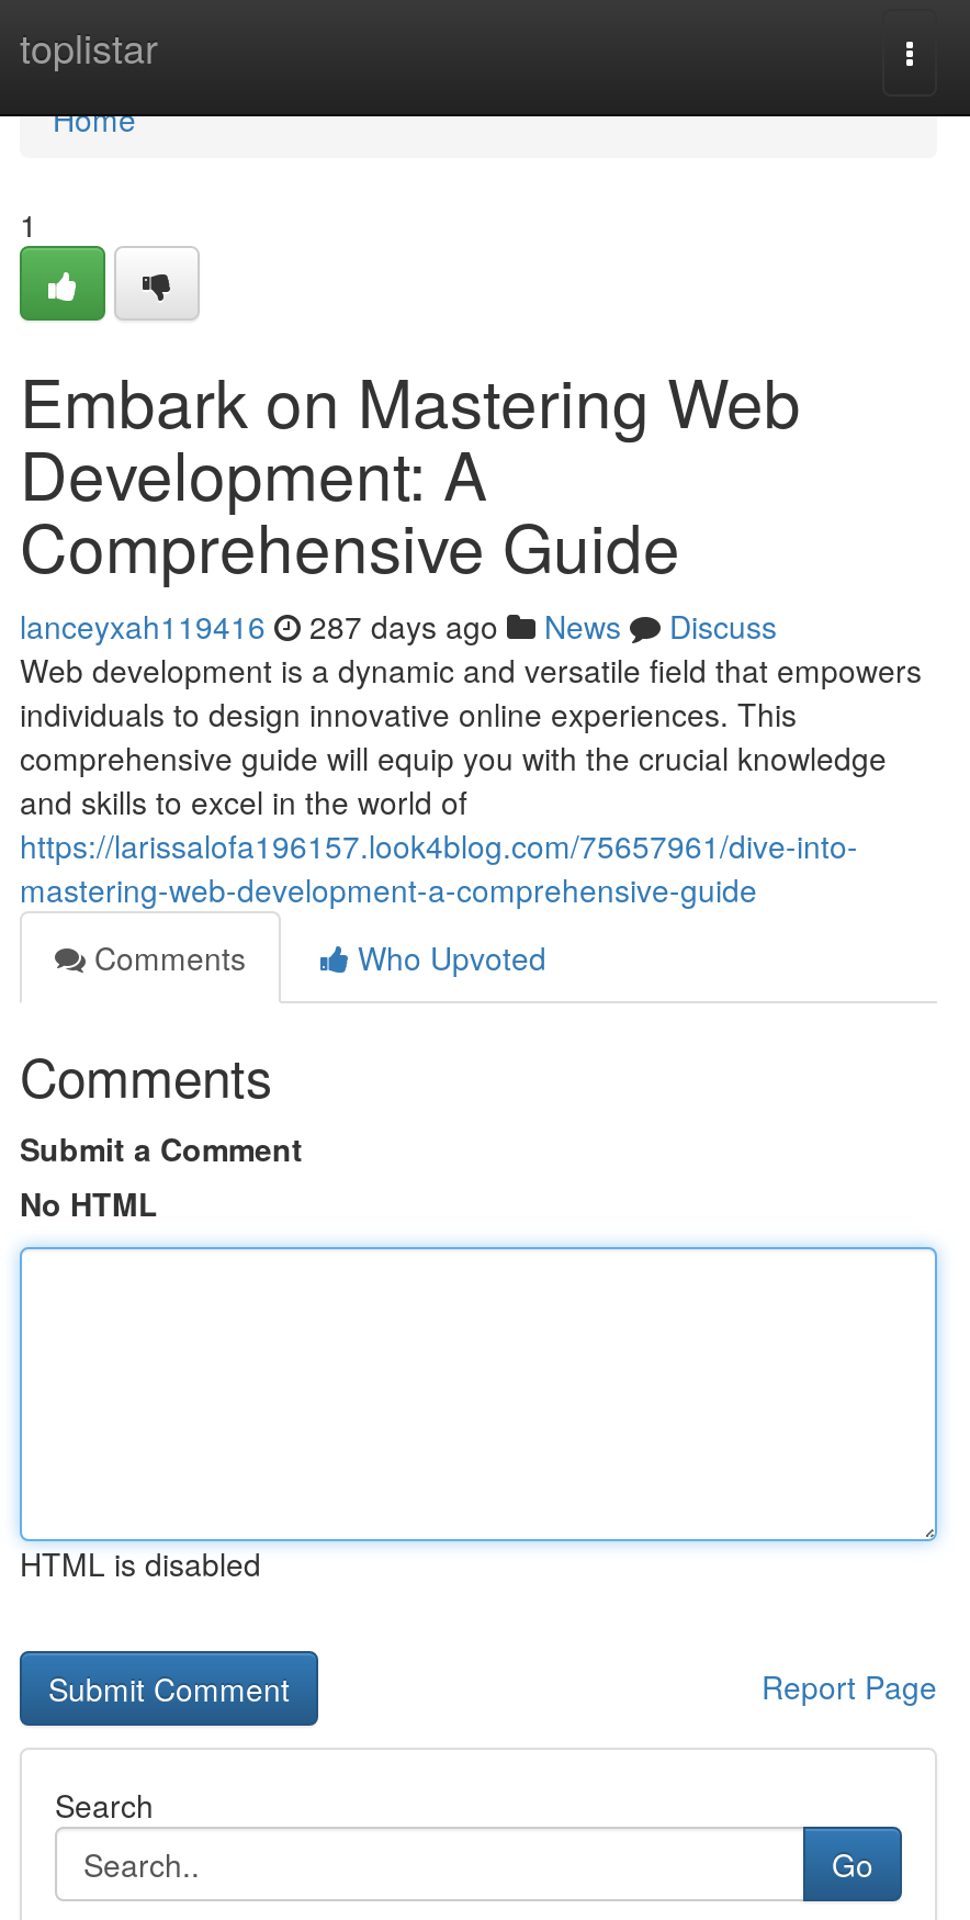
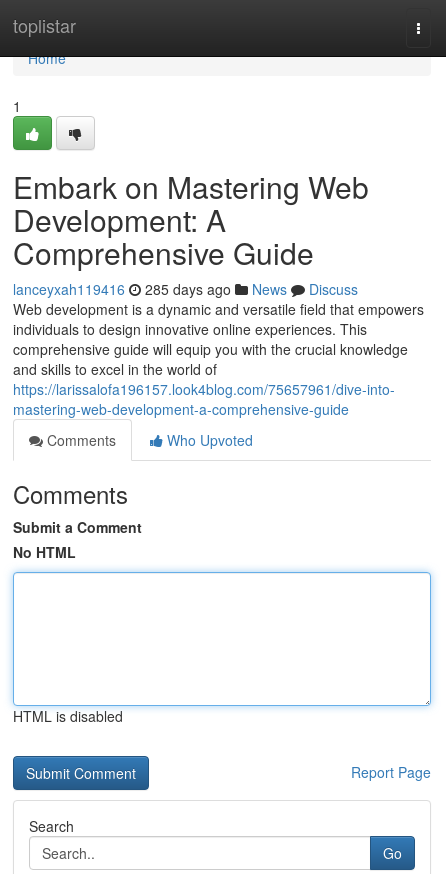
[20,604,777,648] lanceyxah119416 287 days ago News Discuss -> [13,279,358,299] lanceyxah119416 285 days ago News Discuss

